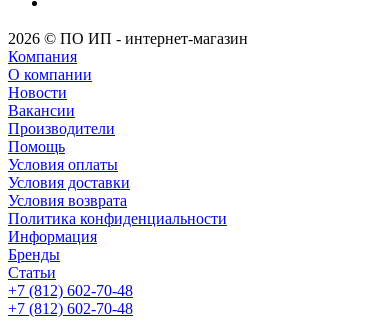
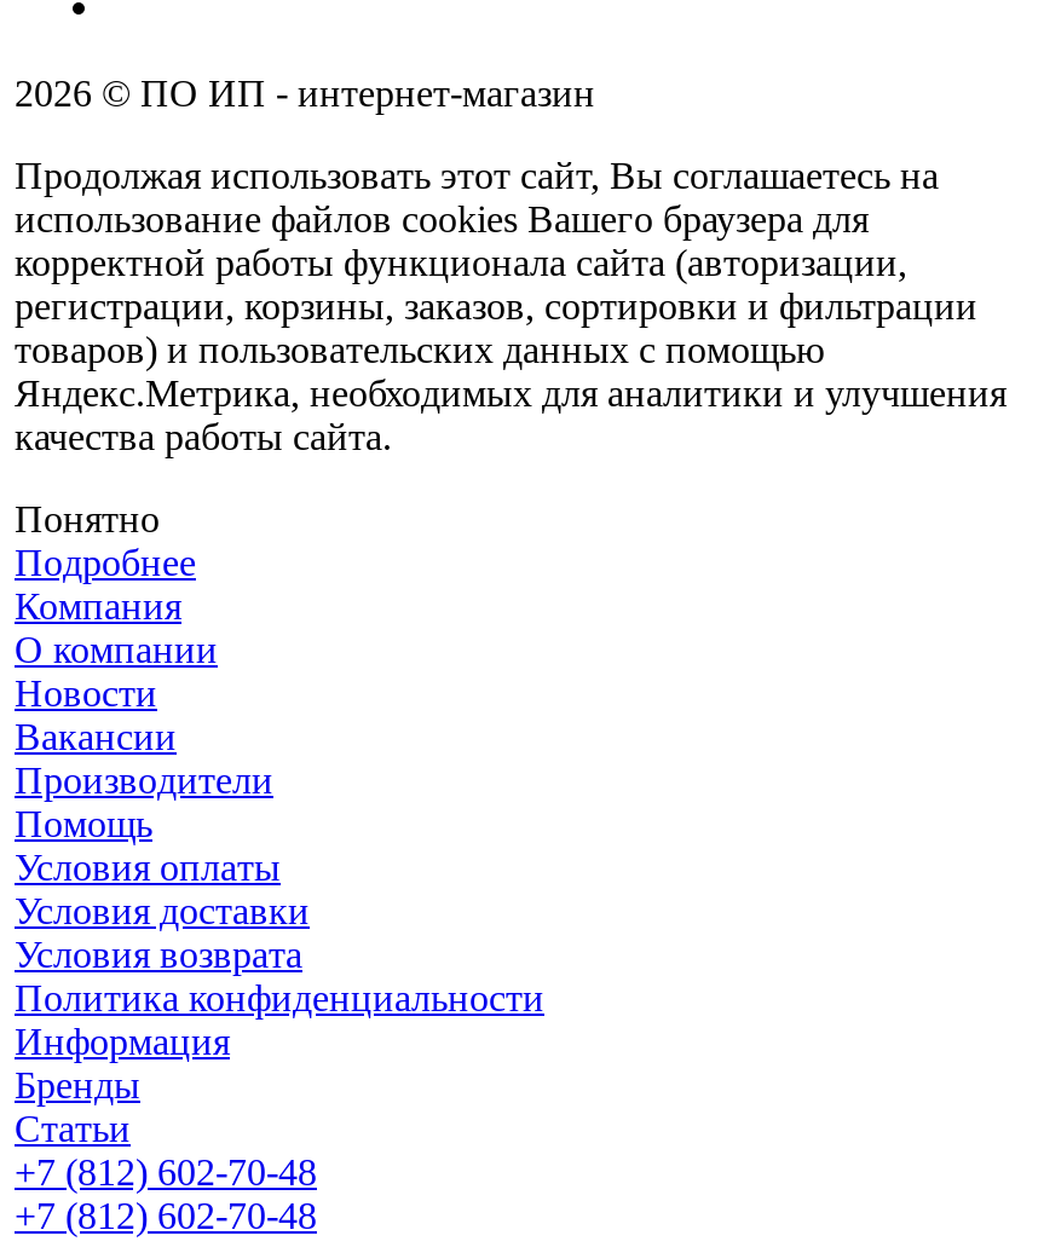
none -> [15,156,1006,584] Продолжая использовать этот сайт, Вы соглашаетесь на | использование файлов cookies Вашего браузера для | корректной работы функционала сайта (авторизации, | регистрации, корзины, заказов, сортировки и фильтрации | товаров) и пользовательских данных с помощью | Яндекс.Метрика, необходимых для аналитики и улучшения | качества работы сайта. | Понятно | Подробнее

